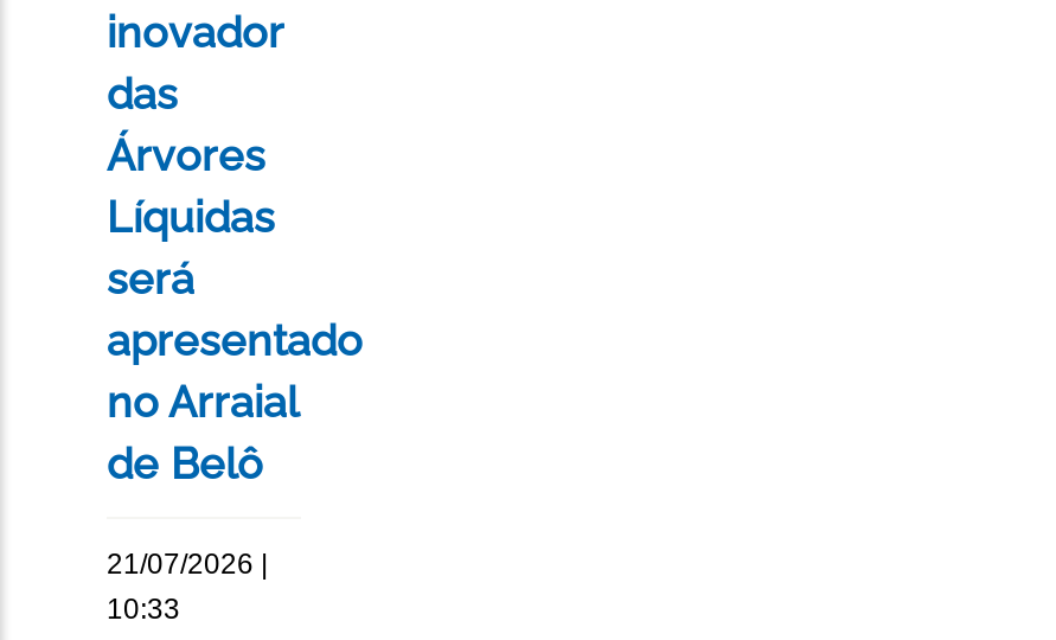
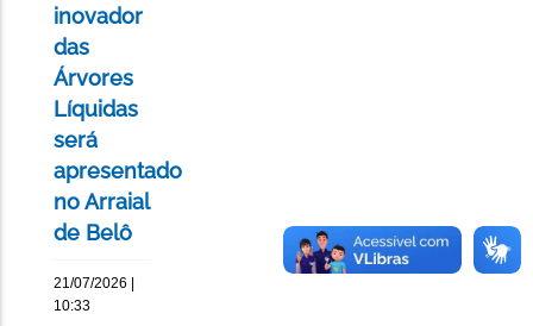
none -> [282,225,463,275] [image]
none -> [472,225,522,275] [image]

